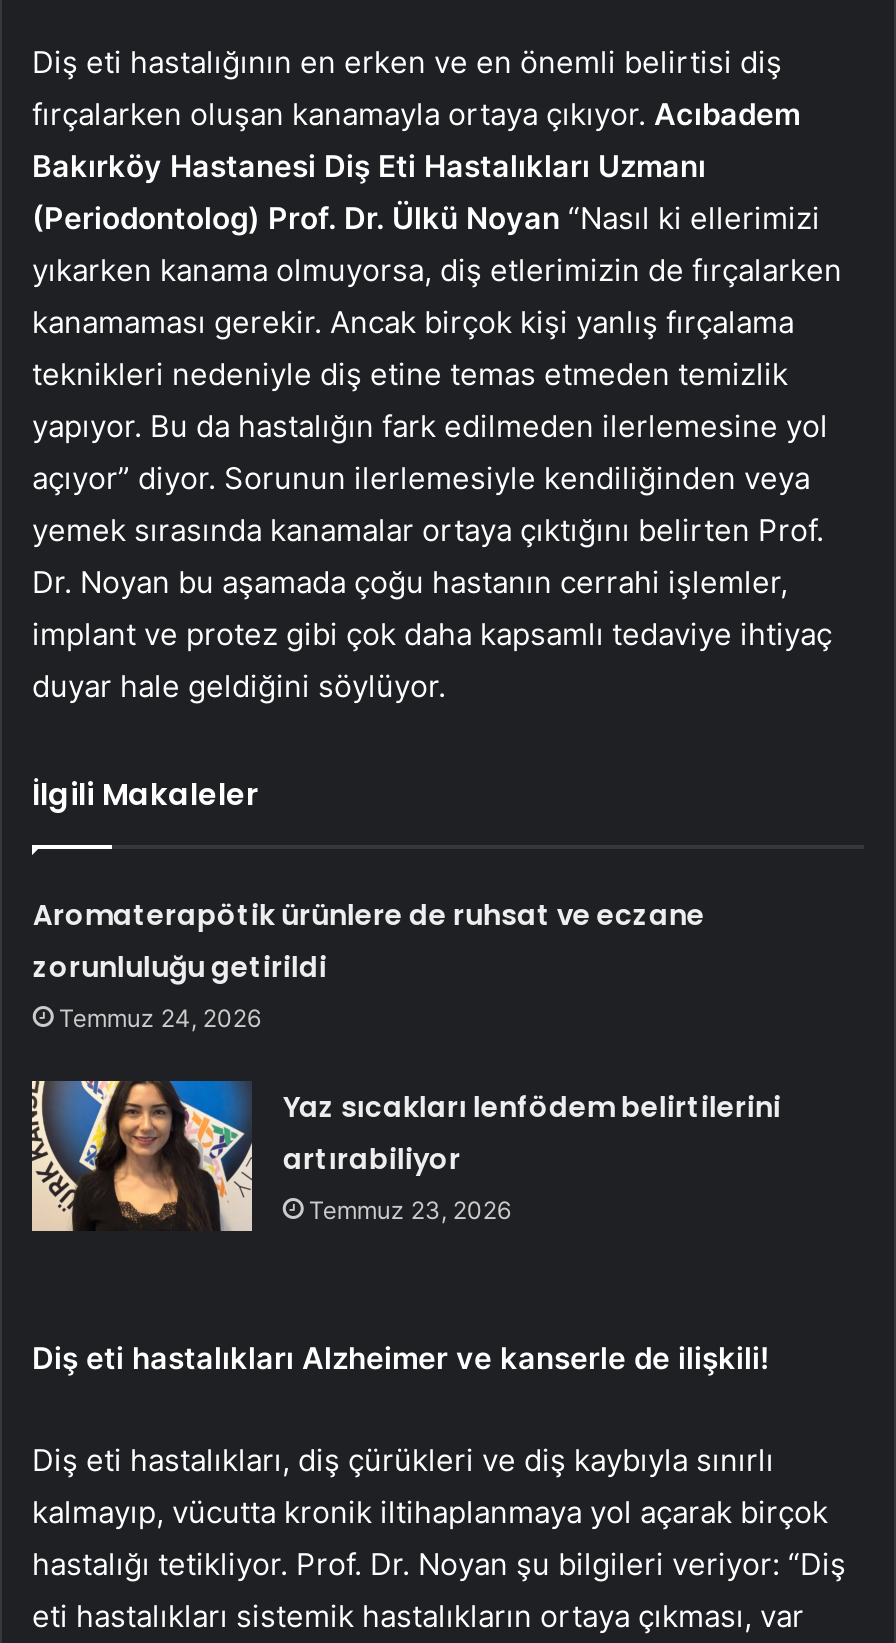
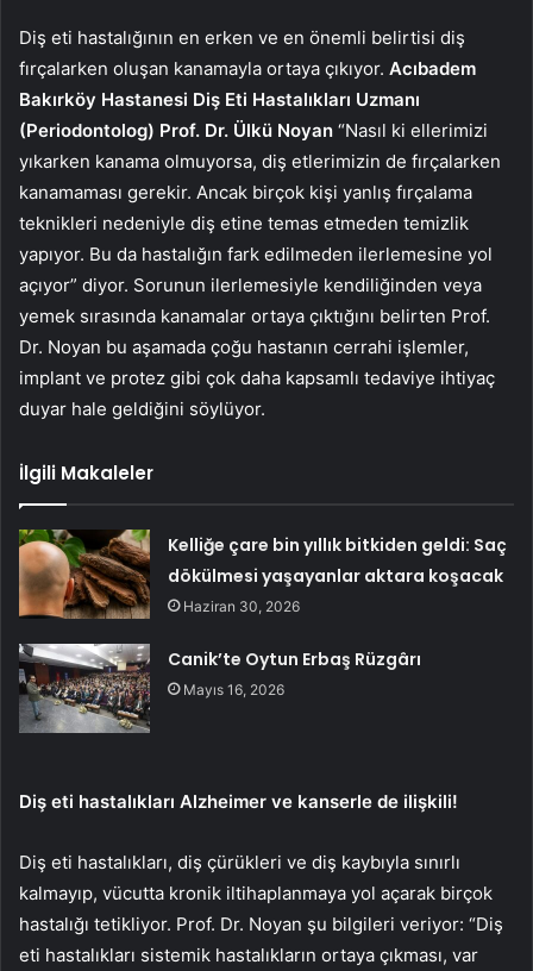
[33,895,705,1033] Aromaterapötik ürünlere de ruhsat ve eczane | zorunluluğu getirildi | Temmuz 24, 2026 -> [168,533,507,615] Kelliğe çare bin yıllık bitkiden geldi: Saç | dökülmesi yaşayanlar aktara koşacak | Haziran 30, 2026
[30,1079,781,1233] [image] | Yaz sıcakları lenfödem belirtilerini | artırabiliyor | Temmuz 23, 2026 -> [19,643,422,734] [image] | Canik’te Oytun Erbaş Rüzgârı | Mayıs 16, 2026

